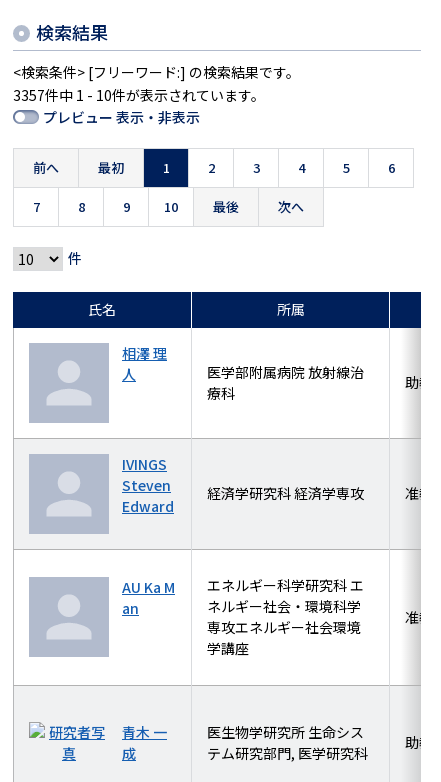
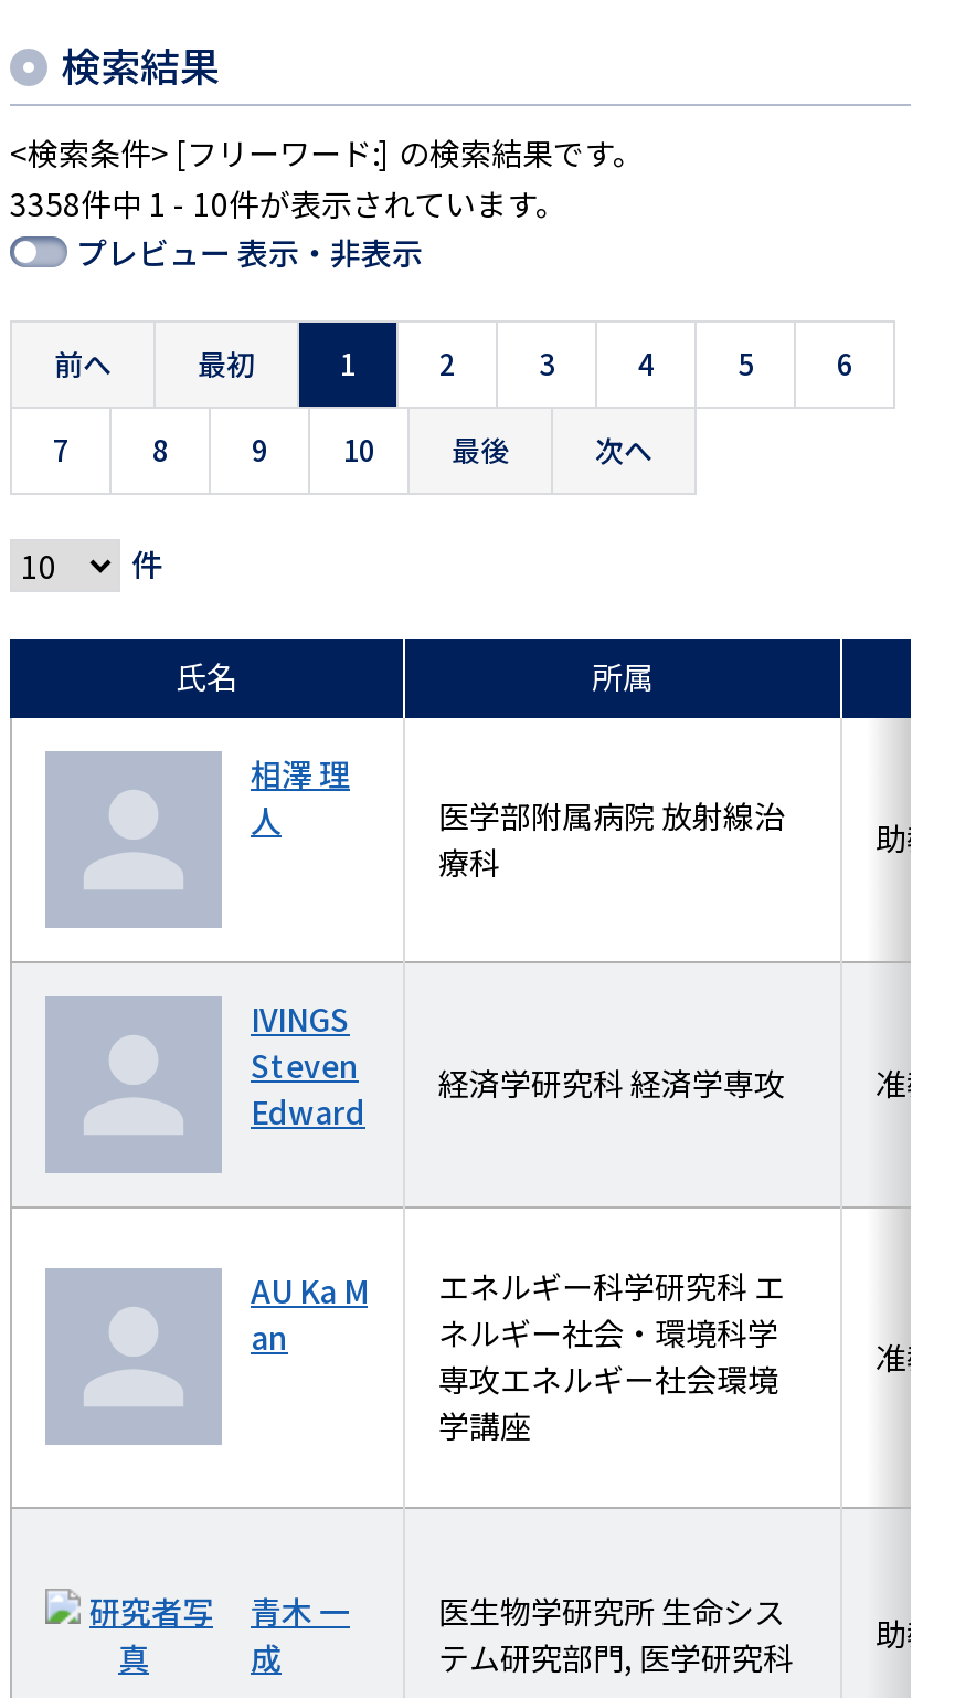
[13,85,265,105] 3357件中 1 - 10件が表示されています。 -> [10,181,566,225] 3358件中 1 - 10件が表示されています。

